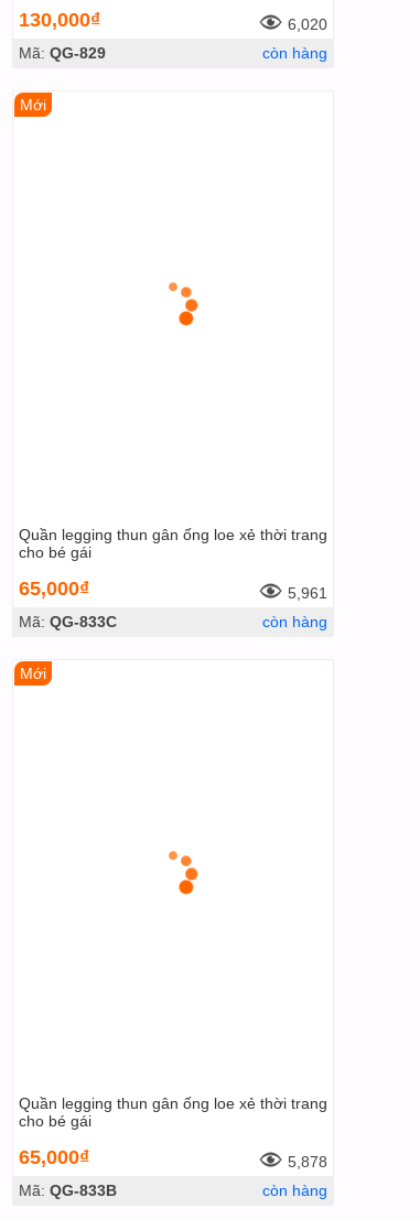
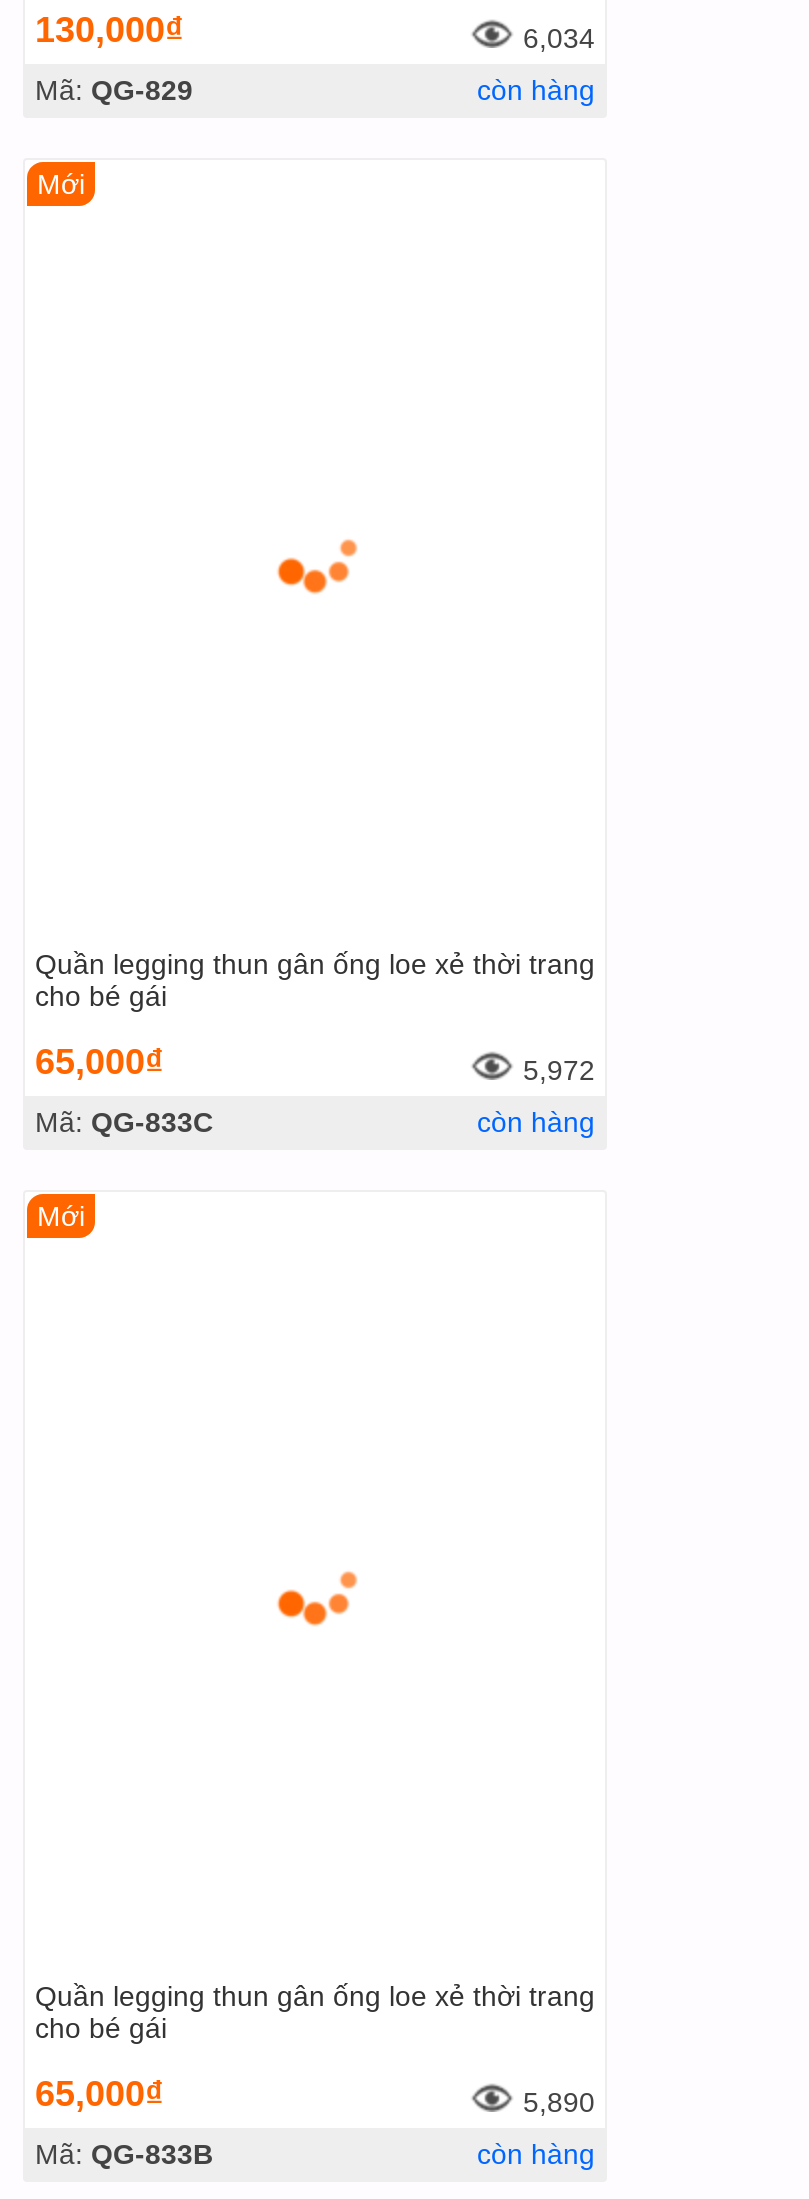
[283,15,327,33] 6,020 -> [515,22,595,54] 6,034
[152,281,200,331] [image] -> [275,506,359,596] [image]
[283,584,327,602] 5,961 -> [515,1054,595,1086] 5,972
[152,850,200,899] [image] -> [275,1538,359,1628] [image]
[283,1153,327,1171] 5,878 -> [515,2086,595,2118] 5,890

